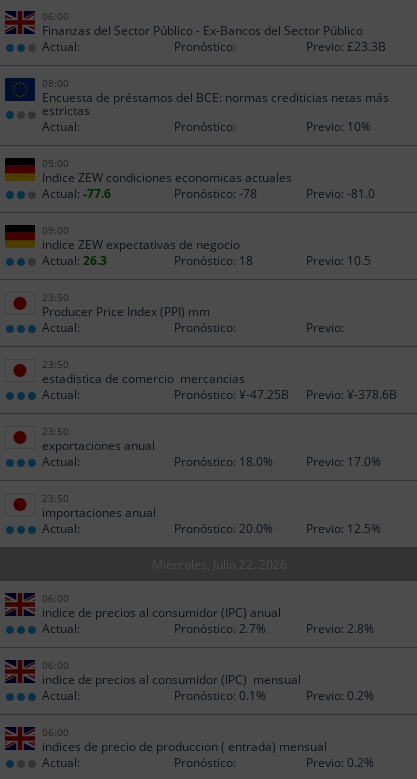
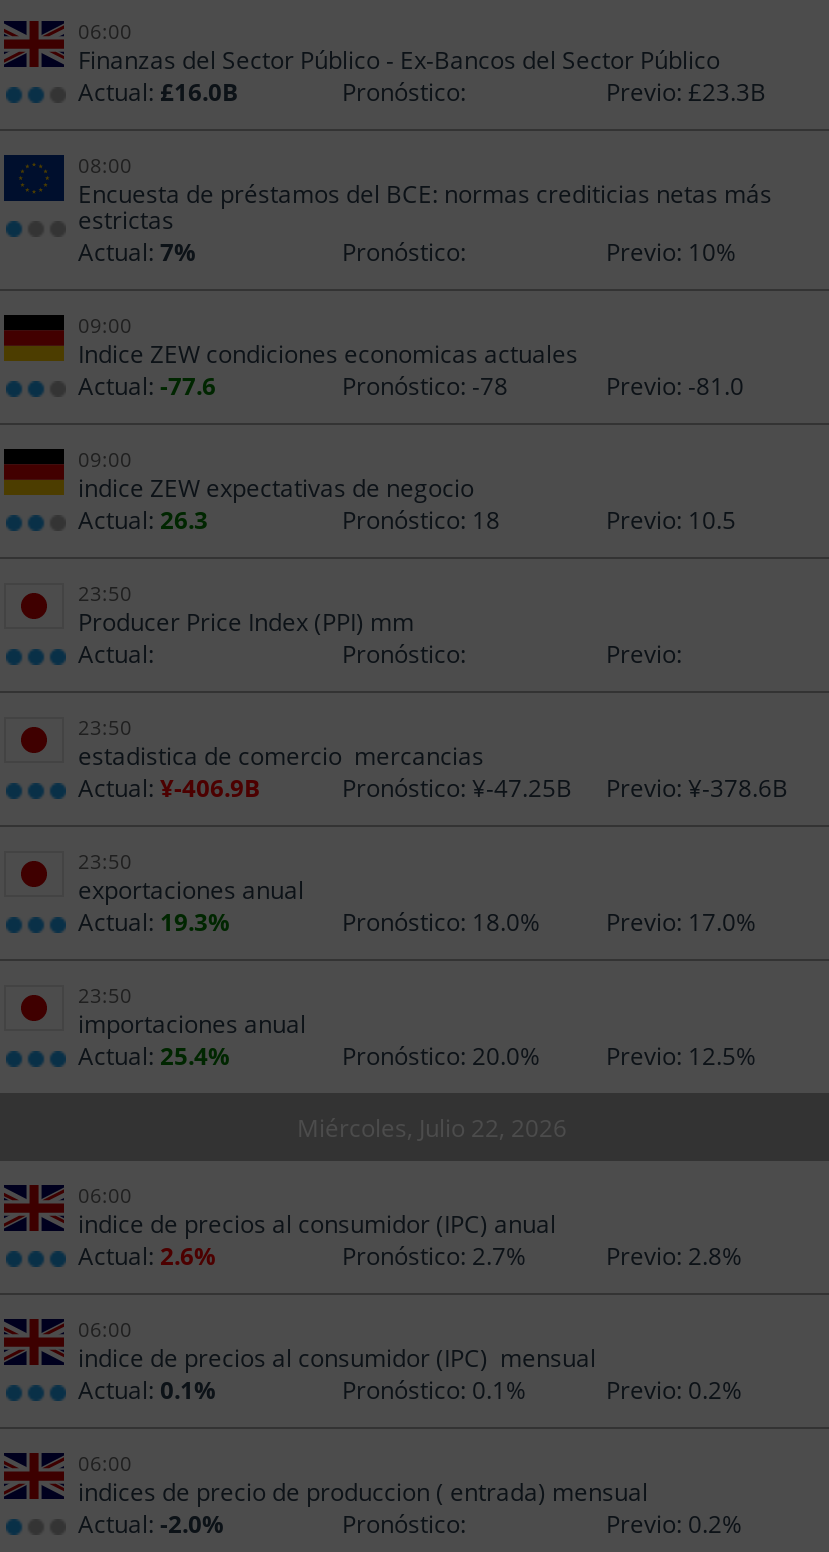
[42,38,80,55] Actual: -> [78,74,238,108] Actual: £16.0B
[42,118,80,135] Actual: -> [78,234,196,268] Actual: 7%
[42,386,80,403] Actual: -> [78,770,260,804] Actual: ¥-406.9B
[42,453,80,470] Actual: -> [78,904,230,938] Actual: 19.3%
[42,520,80,537] Actual: -> [78,1038,230,1072] Actual: 25.4%
[42,620,80,637] Actual: -> [78,1238,216,1272] Actual: 2.6%
[42,687,80,704] Actual: -> [78,1372,216,1406] Actual: 0.1%
[42,754,80,771] Actual: -> [78,1506,224,1540] Actual: -2.0%

